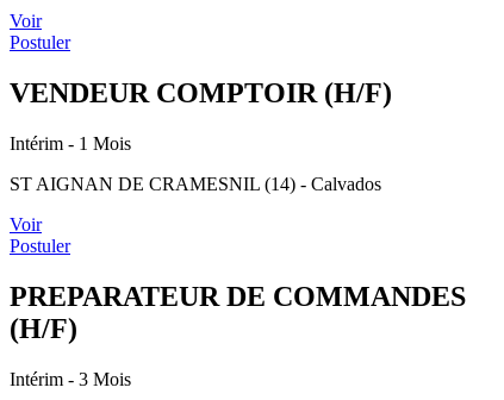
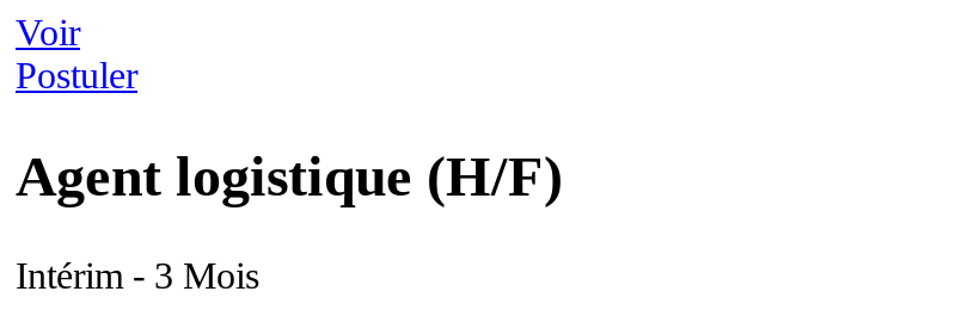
[10,77,466,344] VENDEUR COMPTOIR (H/F) | Intérim - 1 Mois | ST AIGNAN DE CRAMESNIL (14) - Calvados | Voir | Postuler | PREPARATEUR DE COMMANDES | (H/F) -> [16,144,563,206] Agent logistique (H/F)

